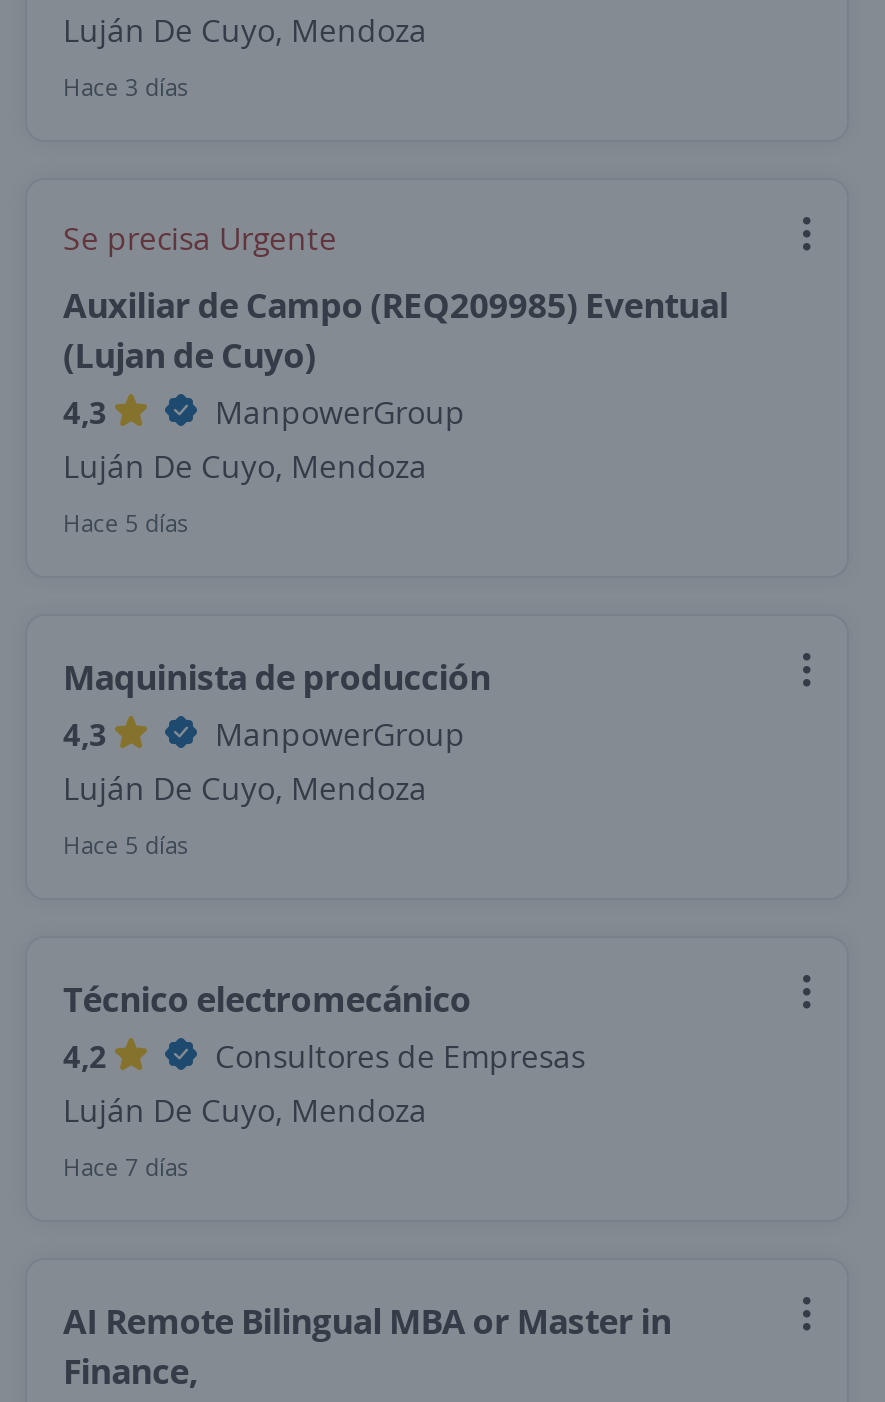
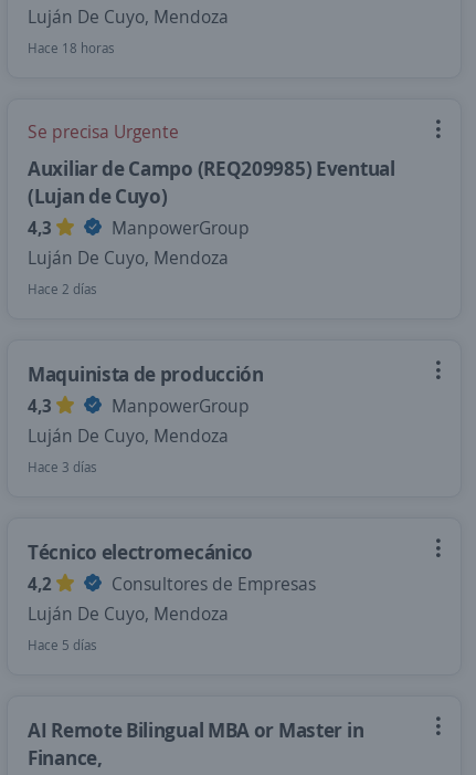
[63,70,189,104] Hace 3 días -> [28,39,115,57] Hace 18 horas
[63,506,189,540] Hace 5 días -> [28,280,97,299] Hace 2 días
[63,828,189,862] Hace 5 días -> [28,458,97,476] Hace 3 días
[63,1150,189,1184] Hace 7 días -> [28,636,97,654] Hace 5 días

